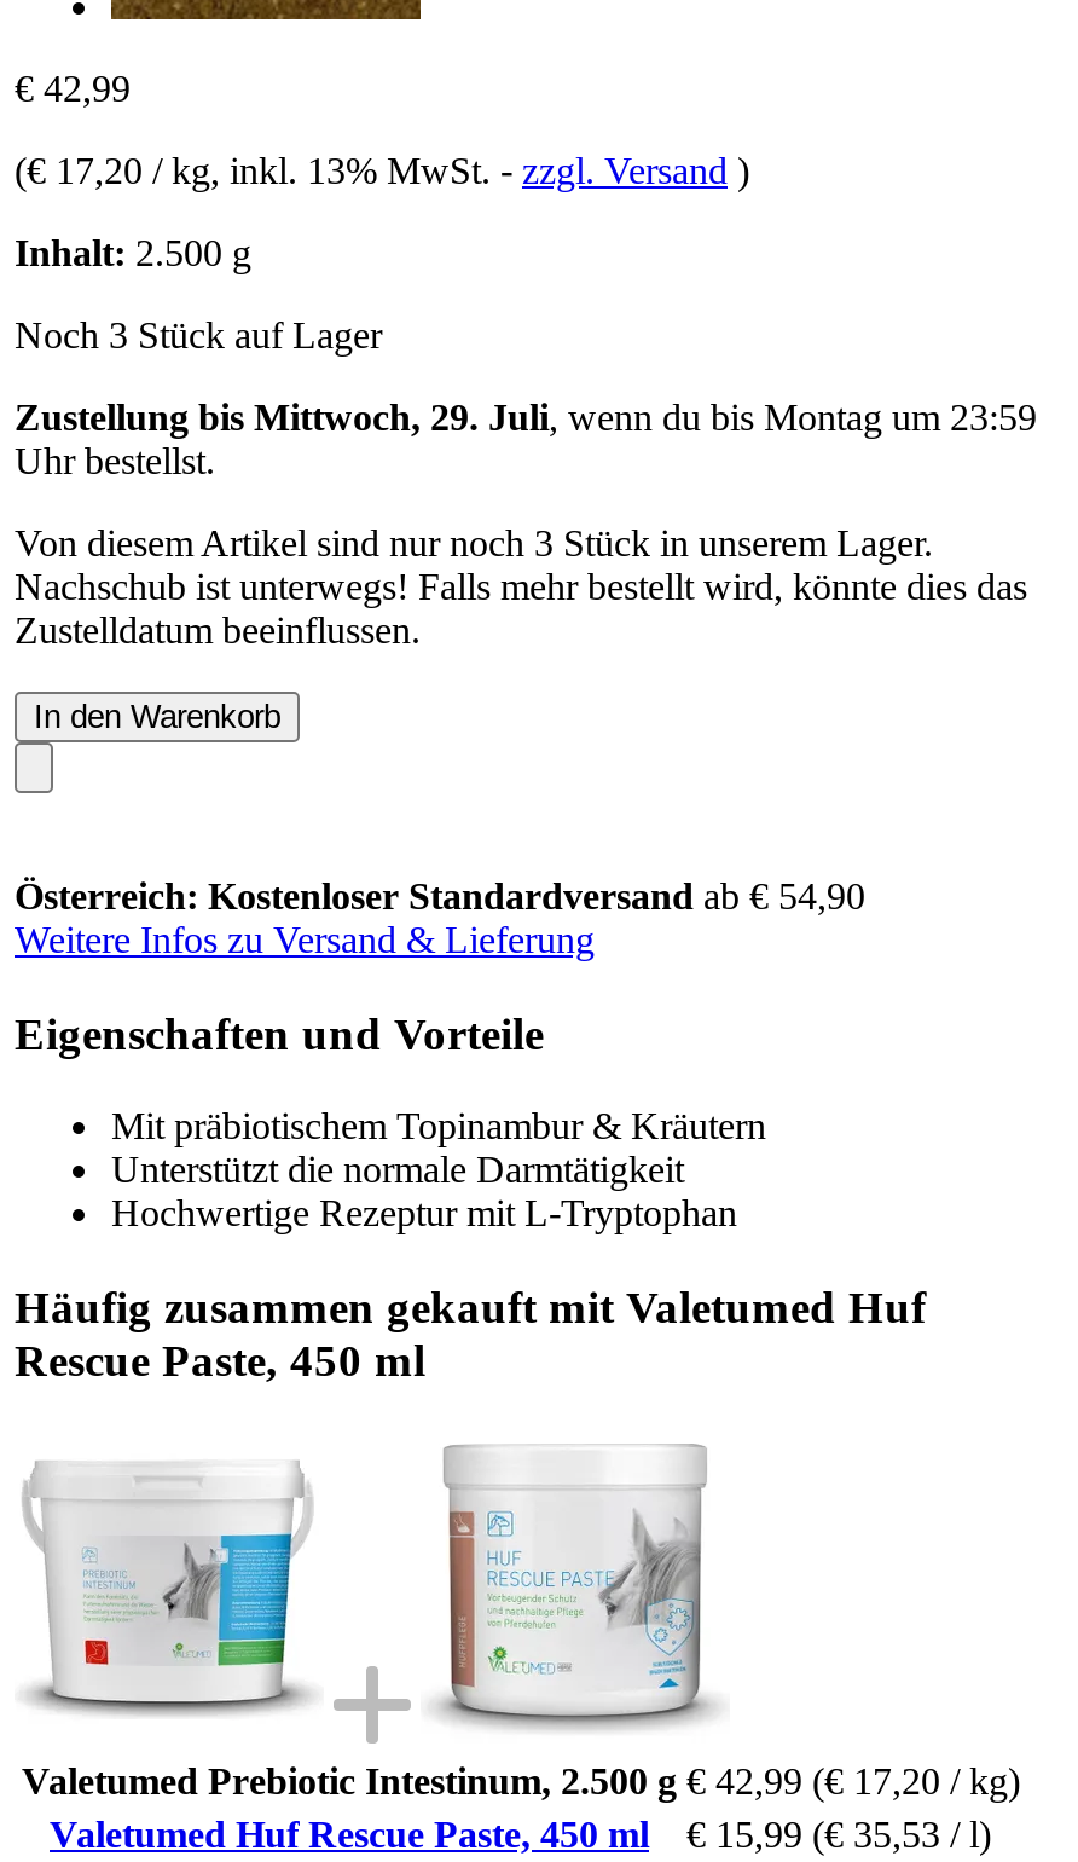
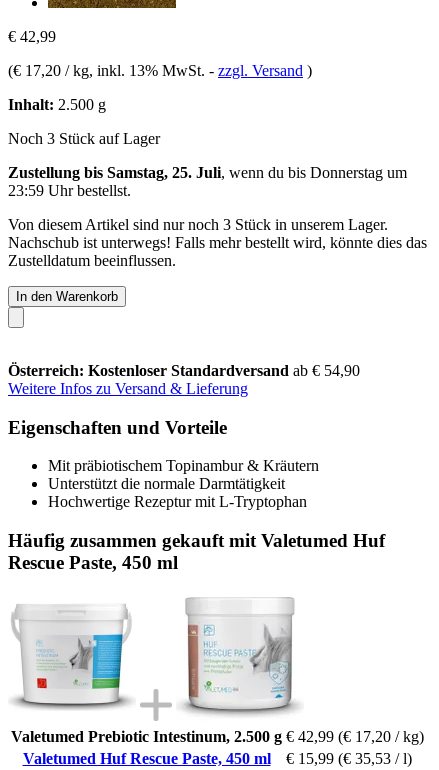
[15,396,1037,481] Zustellung bis Mittwoch, 29. Juli, wenn du bis Montag um 23:59 | Uhr bestellst. -> [8,164,407,199] Zustellung bis Samstag, 25. Juli, wenn du bis Donnerstag um | 23:59 Uhr bestellst.

